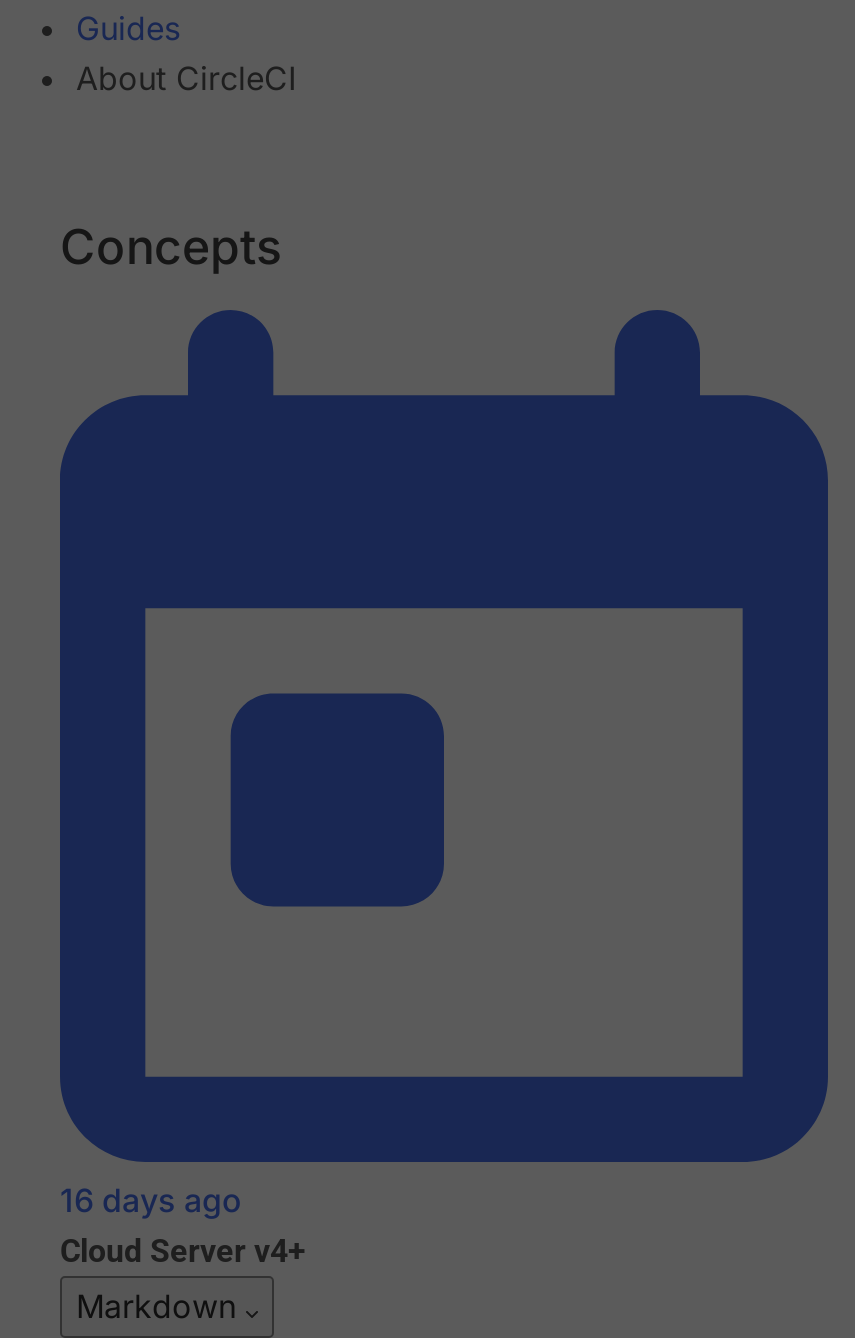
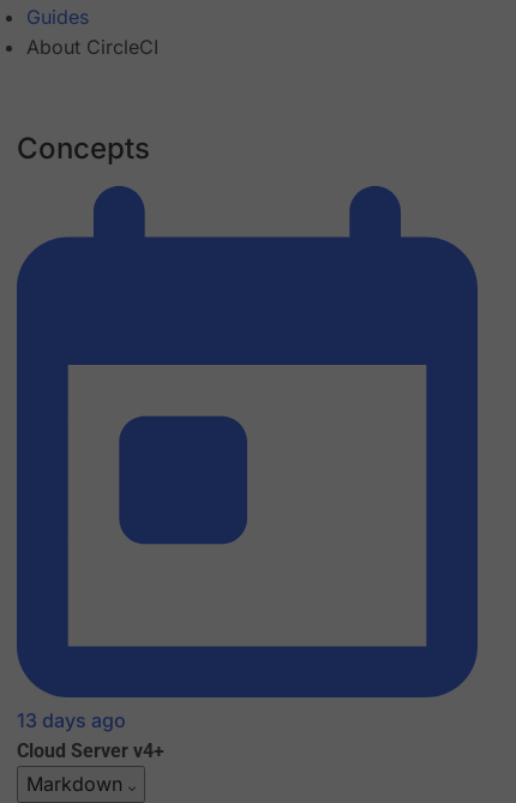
[60,1181,242,1221] 16 days ago -> [17,709,126,733] 13 days ago

